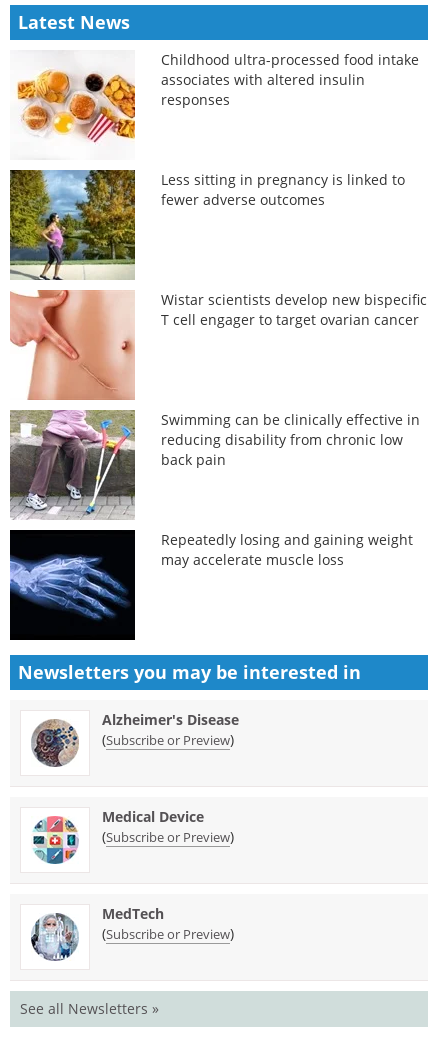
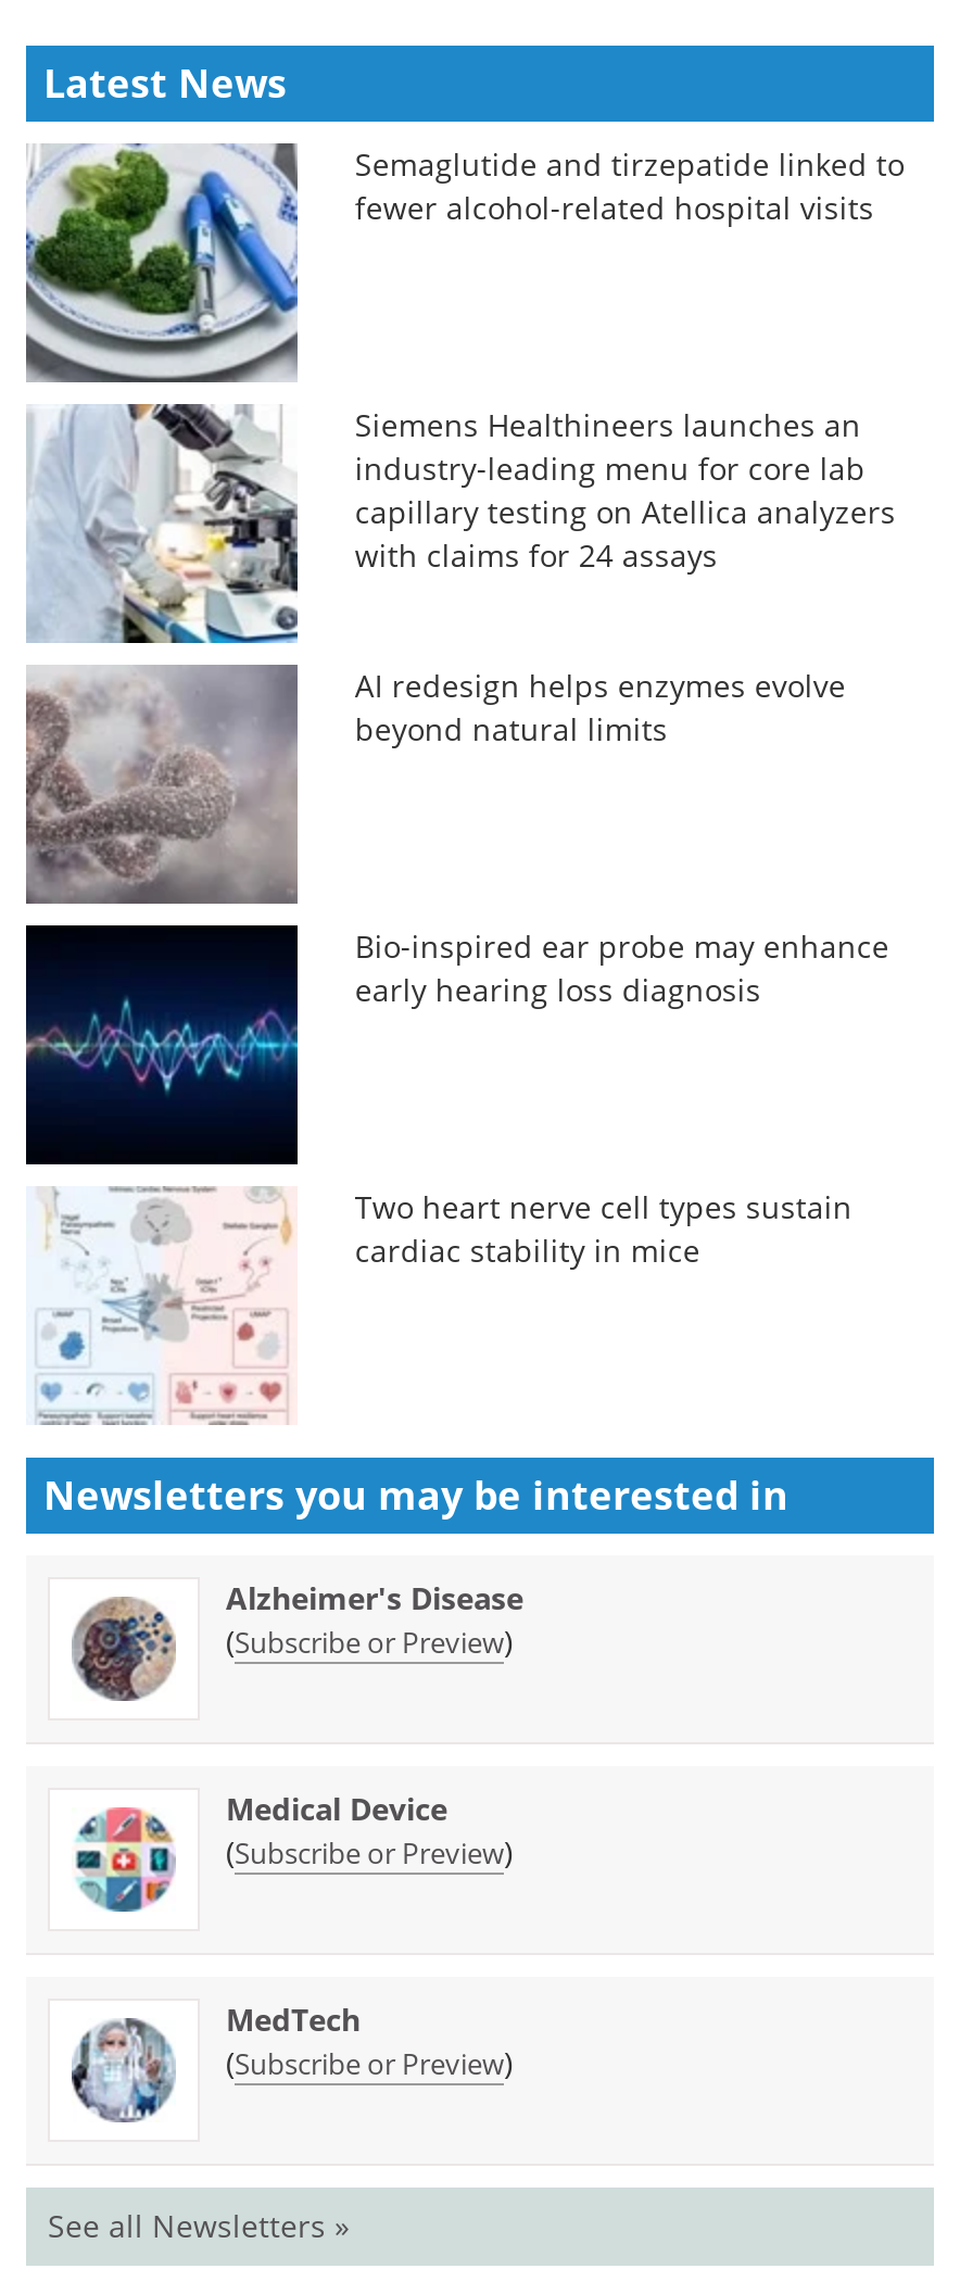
[10,50,419,160] [image] | Childhood ultra-processed food intake | associates with altered insulin | responses -> [24,141,904,385] [image] | Semaglutide and tirzepatide linked to | fewer alcohol-related hospital visits
[9,169,405,280] [image] | Less sitting in pregnancy is linked to | fewer adverse outcomes -> [26,402,895,645] [image] | Siemens Healthineers launches an | industry-leading menu for core lab | capillary testing on Atellica analyzers | with claims for 24 assays
[10,290,427,401] [image] | Wistar scientists develop new bispecific | T cell engager to target ovarian cancer -> [24,665,846,906] [image] | AI redesign helps enzymes evolve | beyond natural limits
[9,409,420,520] [image] | Swimming can be clinically effective in | reducing disability from chronic low | back pain -> [24,923,889,1167] [image] | Bio-inspired ear probe may enhance | early hearing loss diagnosis
[9,529,413,641] [image] | Repeatedly losing and gaining weight | may accelerate muscle loss -> [26,1186,852,1425] [image] | Two heart nerve cell types sustain | cardiac stability in mice

